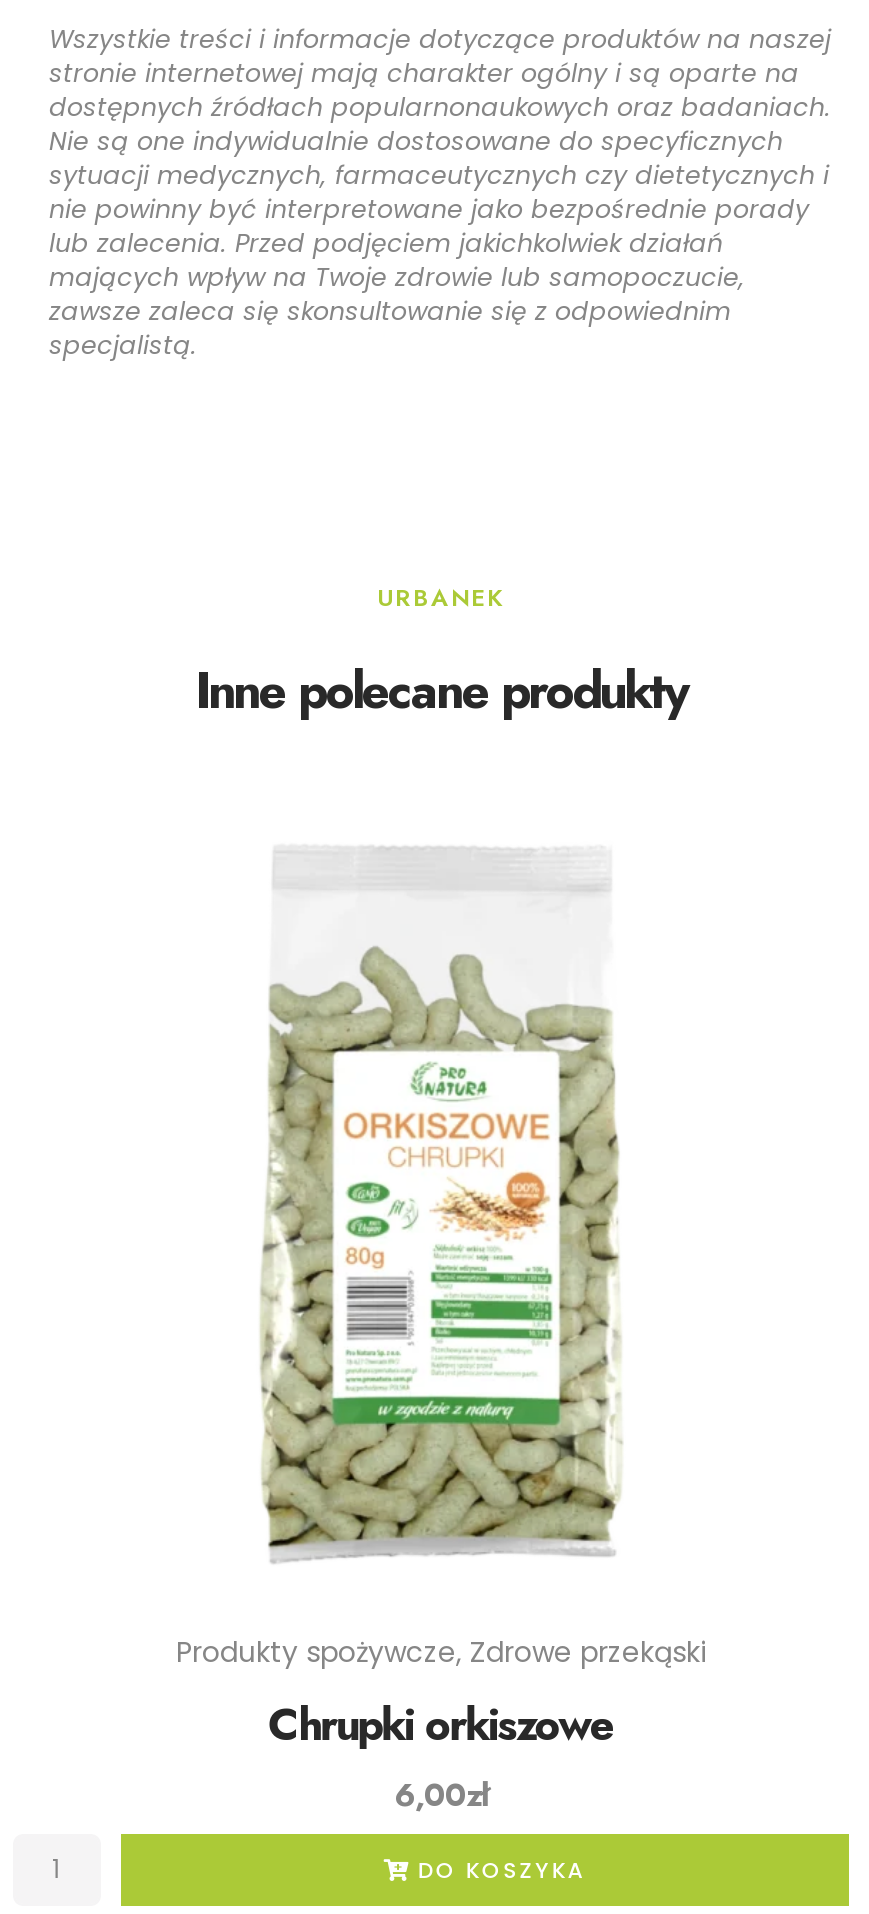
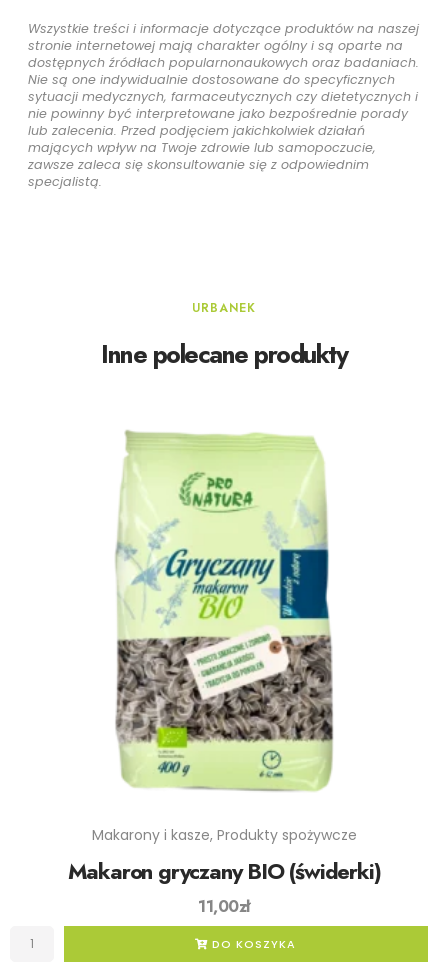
[176,845,706,1819] [image] | Produkty spożywcze, Zdrowe przekąski | Chrupki orkiszowe | 6,00zł -> [68,429,380,918] [image] | Makarony i kasze, Produkty spożywcze | Makaron gryczany BIO (świderki) | 11,00zł

